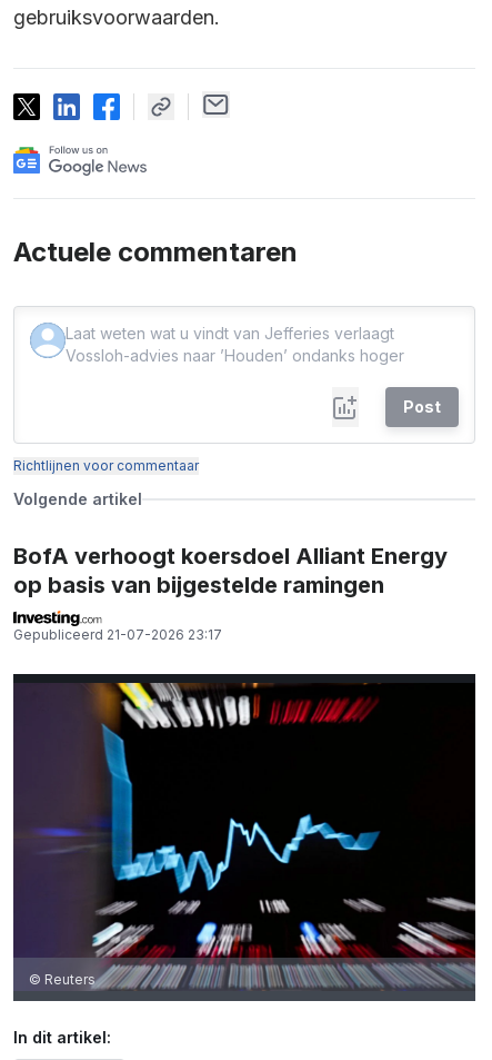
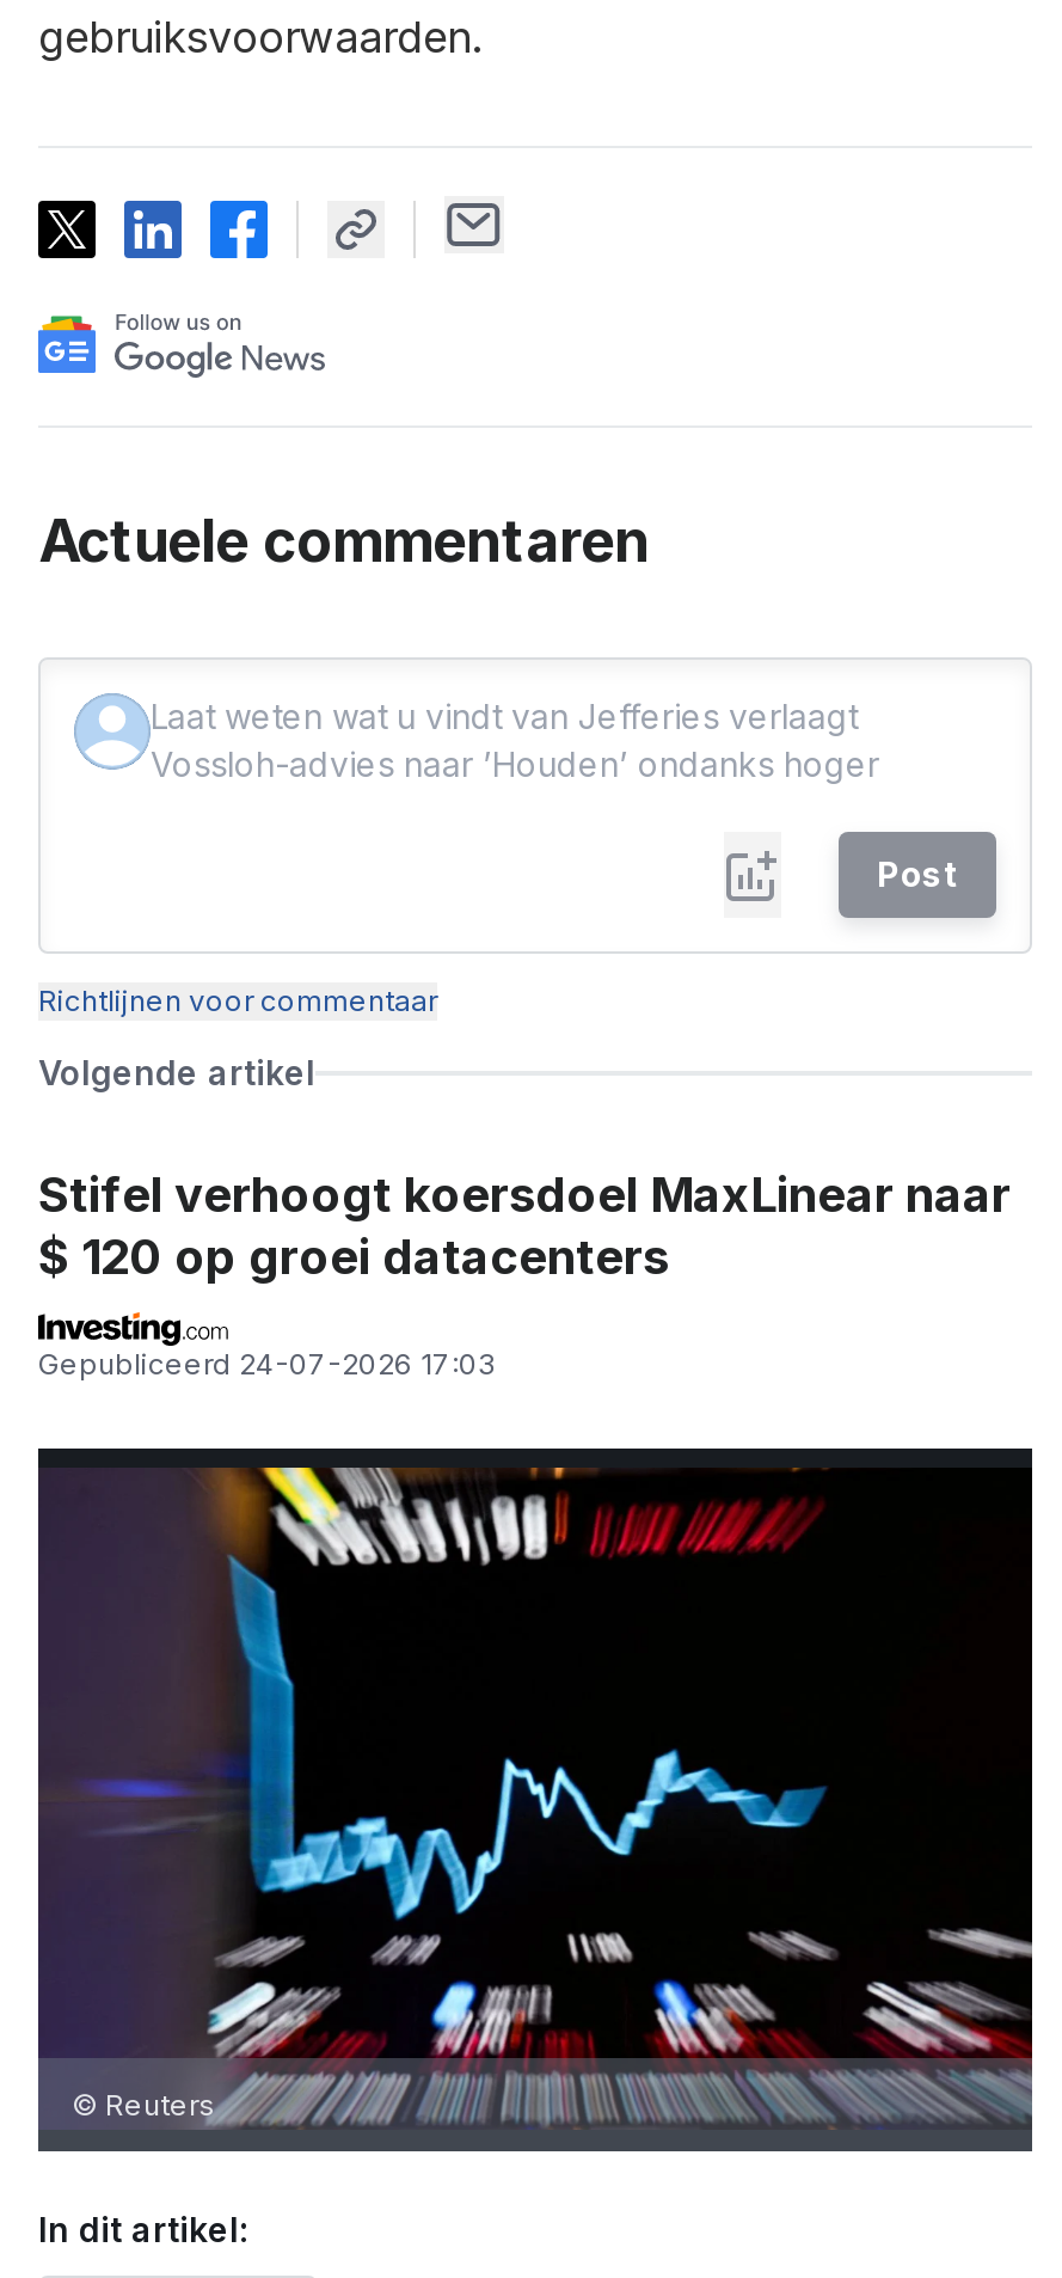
[13,543,448,598] BofA verhoogt koersdoel Alliant Energy | op basis van bijgestelde ramingen -> [38,1166,1011,1286] Stifel verhoogt koersdoel MaxLinear naar | $ 120 op groei datacenters
[13,626,222,643] Gepubliceerd 21-07-2026 23:17 -> [38,1345,497,1381] Gepubliceerd 24-07-2026 17:03

